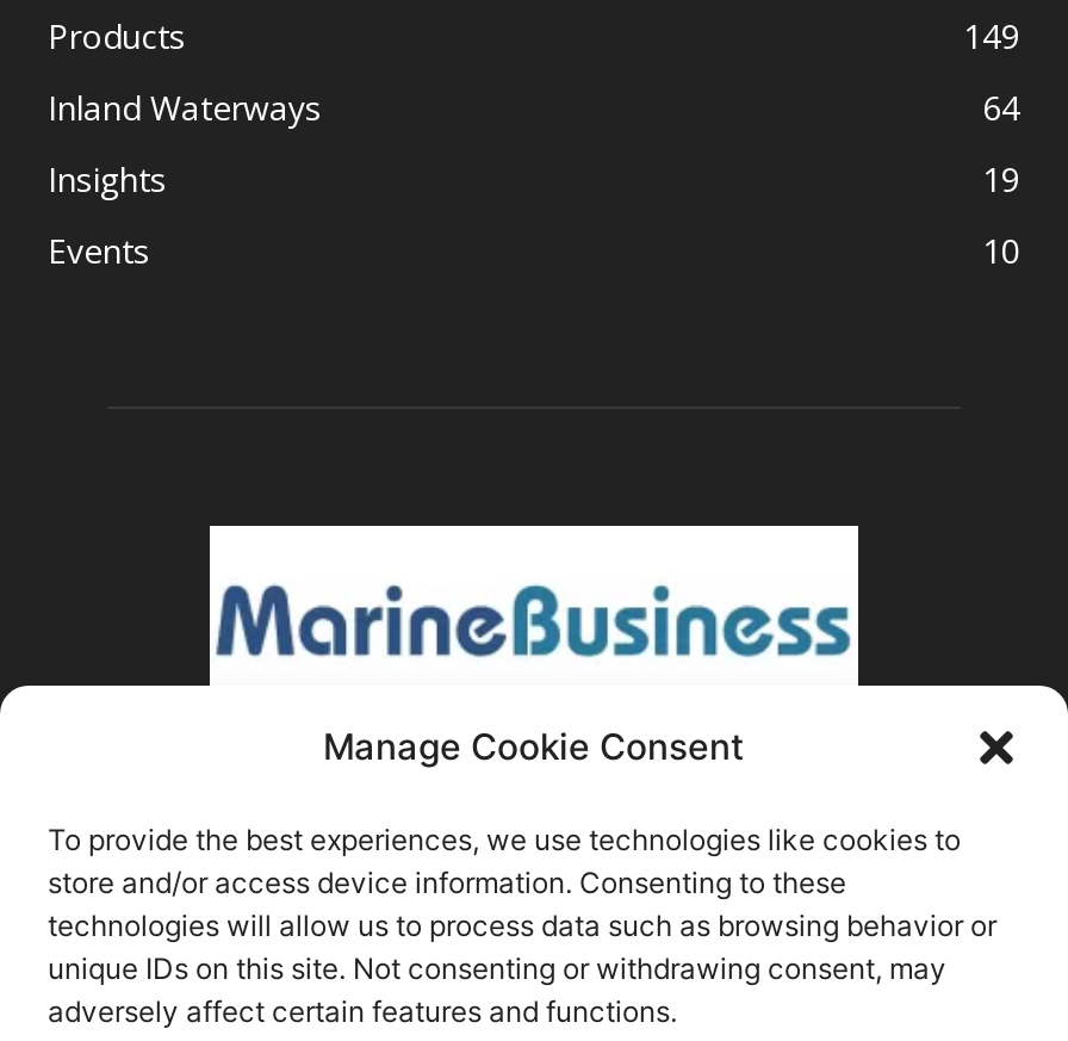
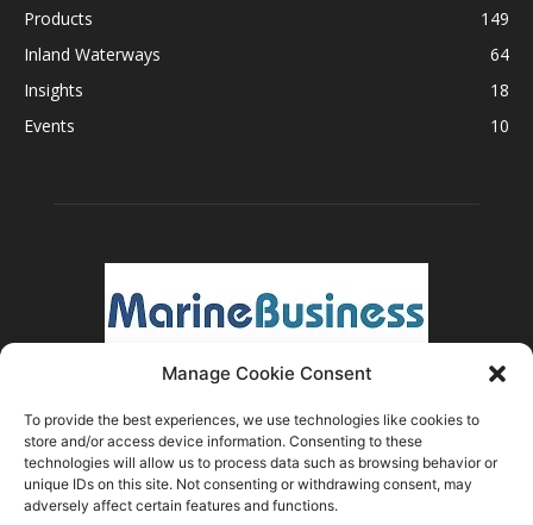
[982,155,1020,201] 19 -> [490,79,509,101] 18

